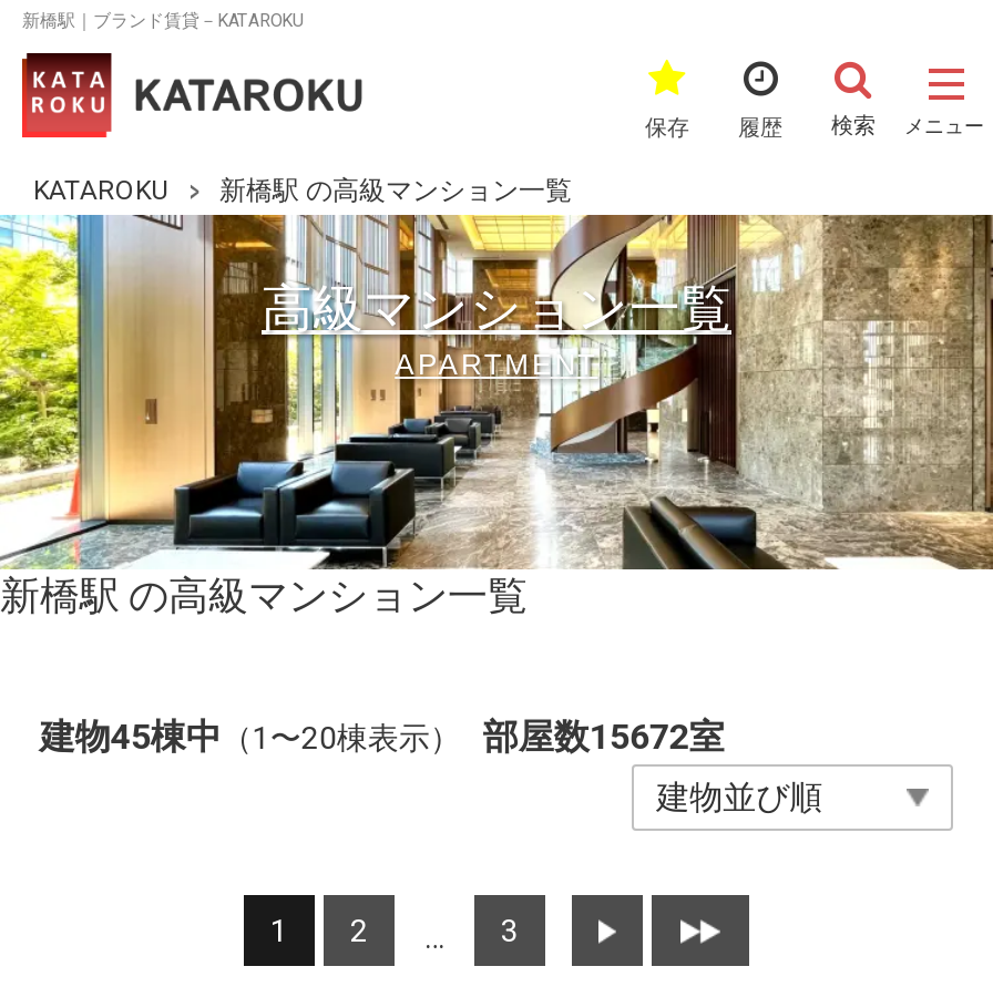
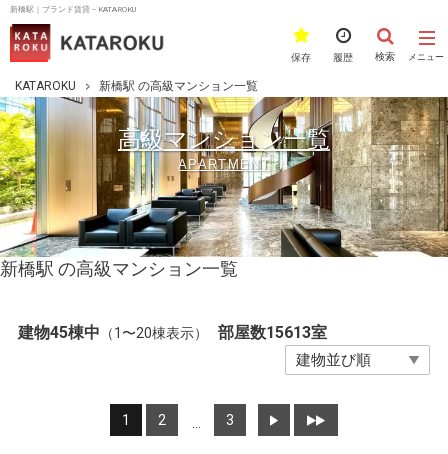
[40,716,725,758] 建物45棟中（1〜20棟表示） 部屋数15672室 -> [18,323,327,342] 建物45棟中（1〜20棟表示） 部屋数15613室

